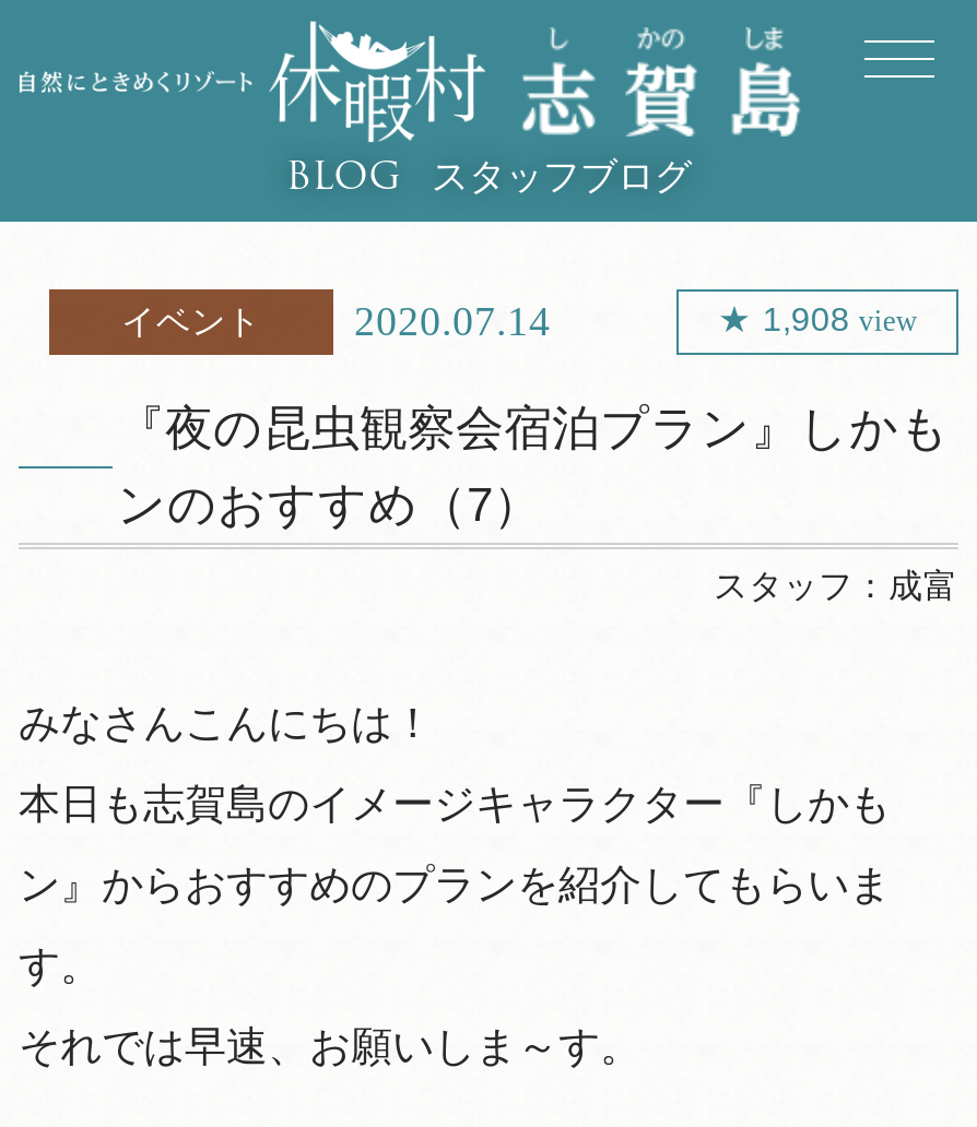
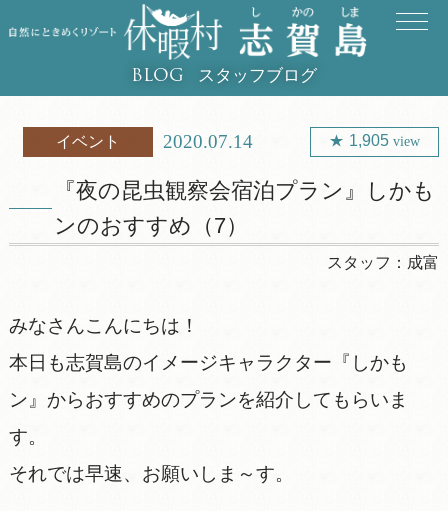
[763,301,918,338] 1,908 view -> [349,132,420,149] 1,905 view

